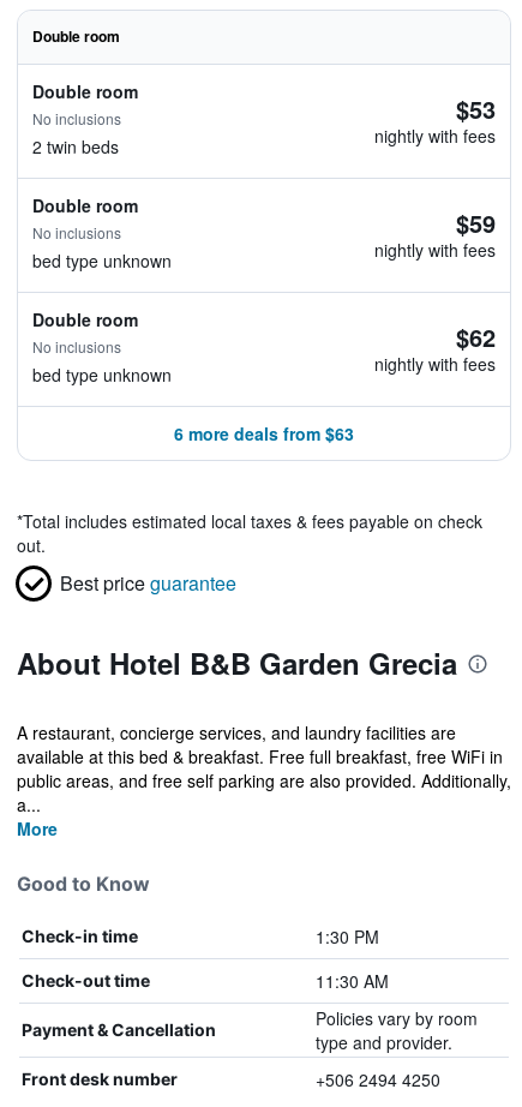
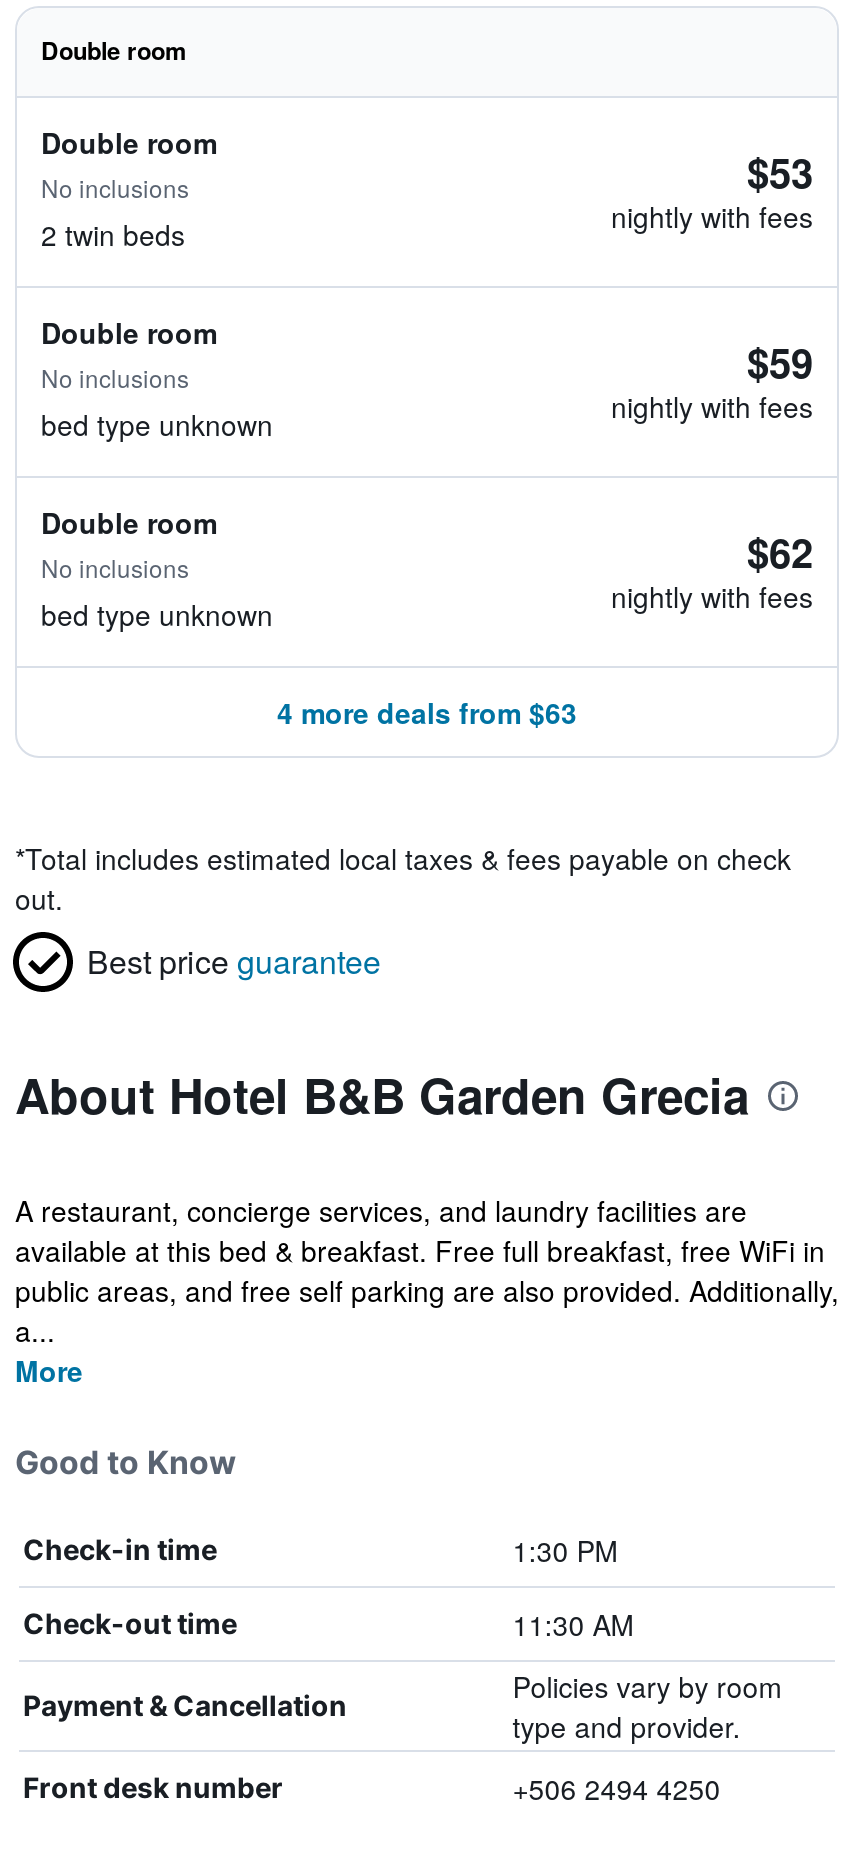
[174,421,354,445] 6 more deals from $63 -> [277,692,577,732] 4 more deals from $63

